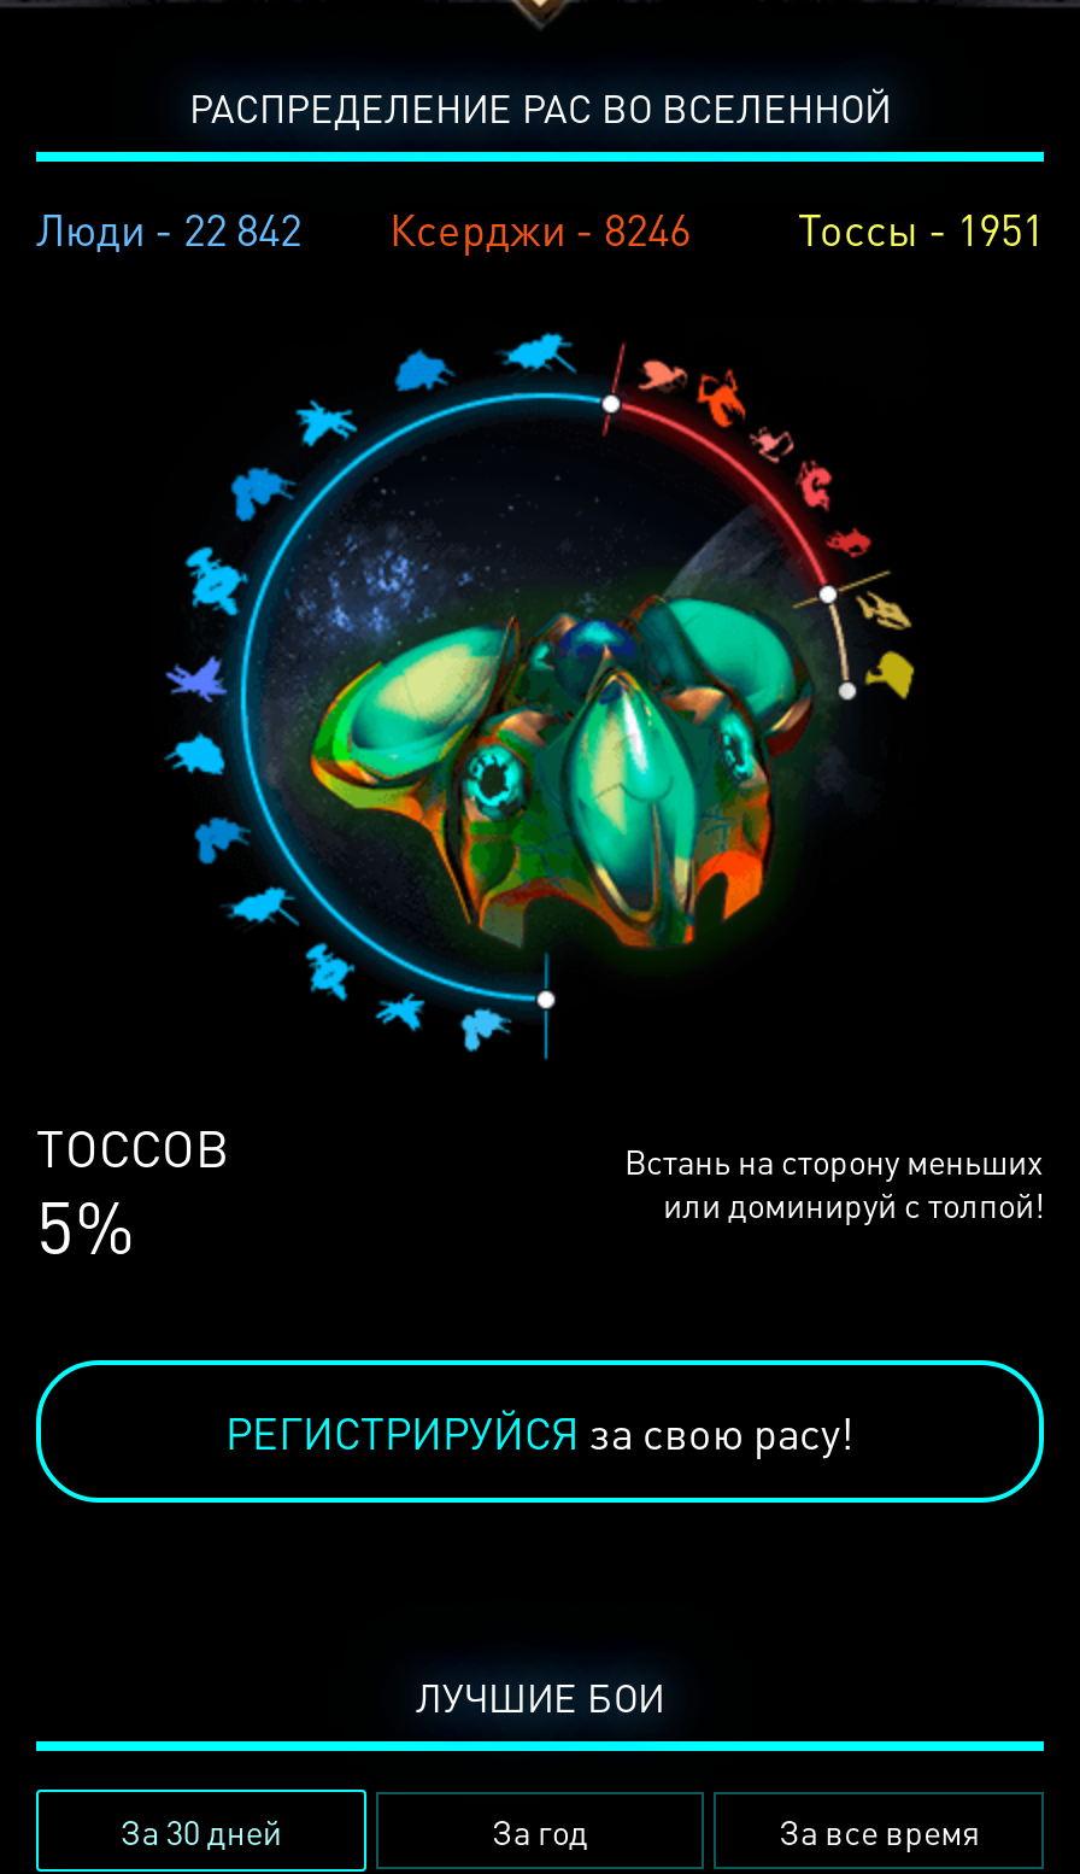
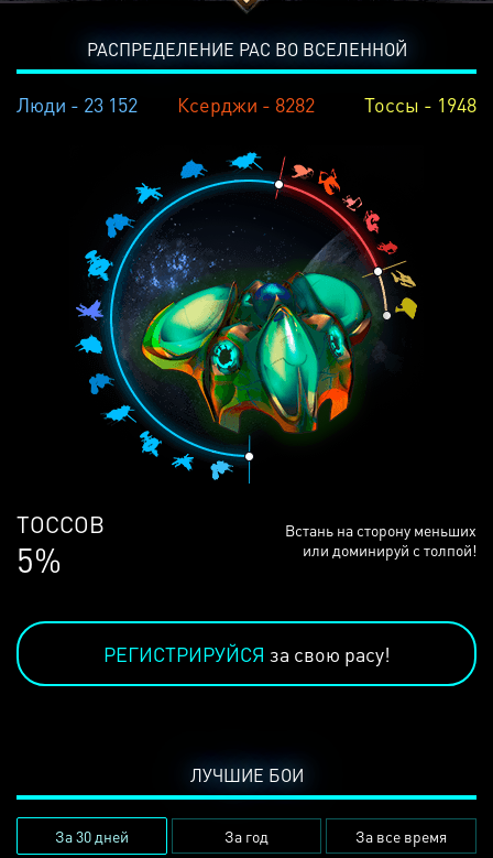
[36,200,301,256] Люди - 22 842 -> [17,91,138,117] Люди - 23 152
[389,200,691,256] Ксерджи - 8246 -> [178,91,315,117] Ксерджи - 8282
[798,200,1044,256] Тоссы - 1951 -> [364,91,476,117] Тоссы - 1948

